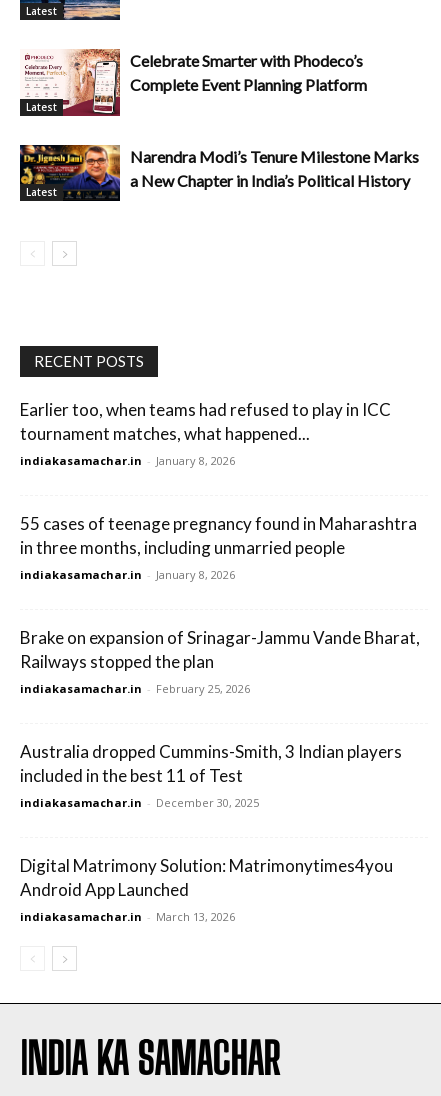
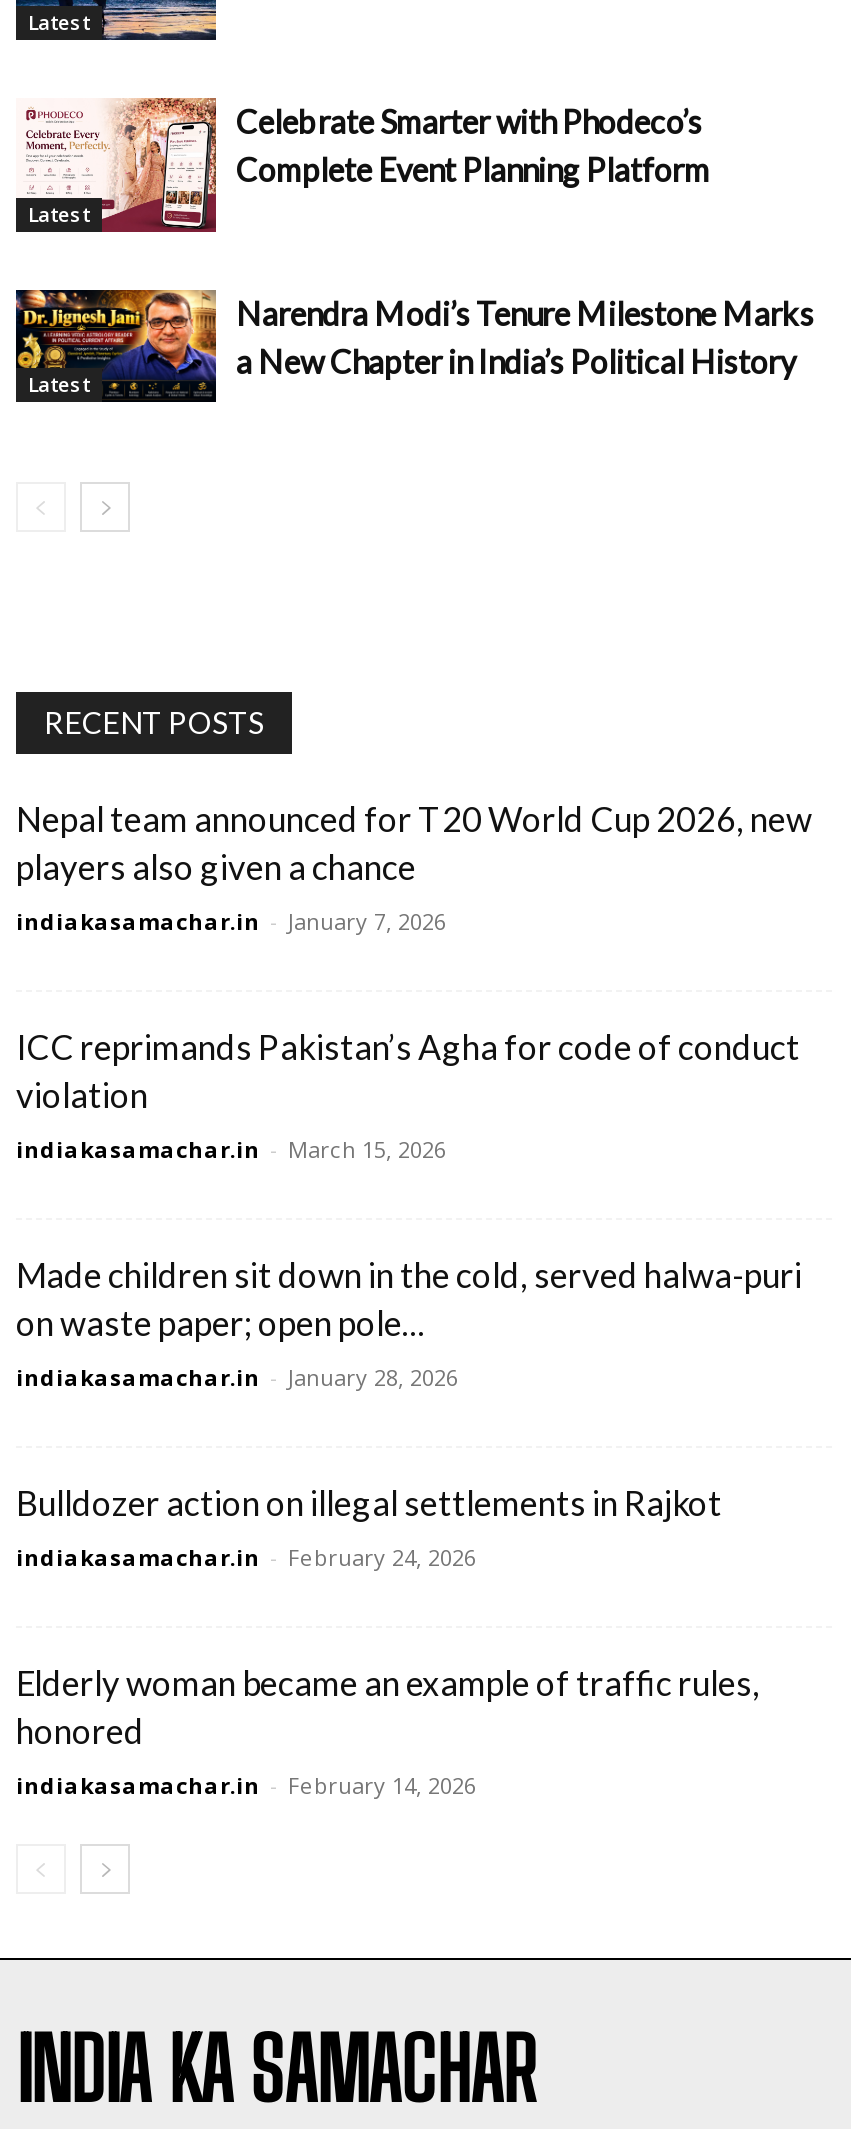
[20,399,391,468] Earlier too, when teams had refused to play in ICC | tournament matches, what happened... | indiakasamachar.in - January 8, 2026 -> [16,798,812,936] Nepal team announced for T20 World Cup 2026, new | players also given a chance | indiakasamachar.in - January 7, 2026
[20,513,417,582] 55 cases of teenage pregnancy found in Maharashtra | in three months, including unmarried people | indiakasamachar.in - January 8, 2026 -> [16,1026,800,1164] ICC reprimands Pakistan’s Agha for code of conduct | violation | indiakasamachar.in - March 15, 2026
[20,627,420,696] Brake on expansion of Srinagar-Jammu Vande Bharat, | Railways stopped the plan | indiakasamachar.in - February 25, 2026 -> [16,1254,802,1392] Made children sit down in the cold, served halwa-puri | on waste paper; open pole... | indiakasamachar.in - January 28, 2026
[20,741,402,810] Australia dropped Cummins-Smith, 3 Indian players | included in the best 11 of Test | indiakasamachar.in - December 30, 2025 -> [16,1482,722,1572] Bulldozer action on illegal settlements in Rajkot | indiakasamachar.in - February 24, 2026
[20,855,393,924] Digital Matrimony Solution: Matrimonytimes4you | Android App Launched | indiakasamachar.in - March 13, 2026 -> [16,1662,760,1800] Elderly woman became an example of traffic rules, | honored | indiakasamachar.in - February 14, 2026

